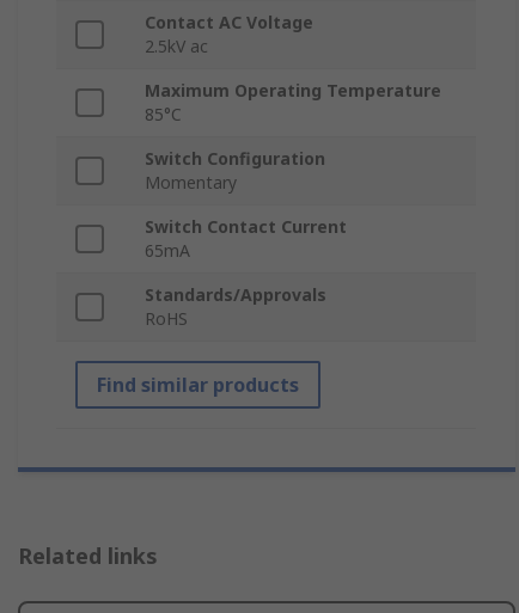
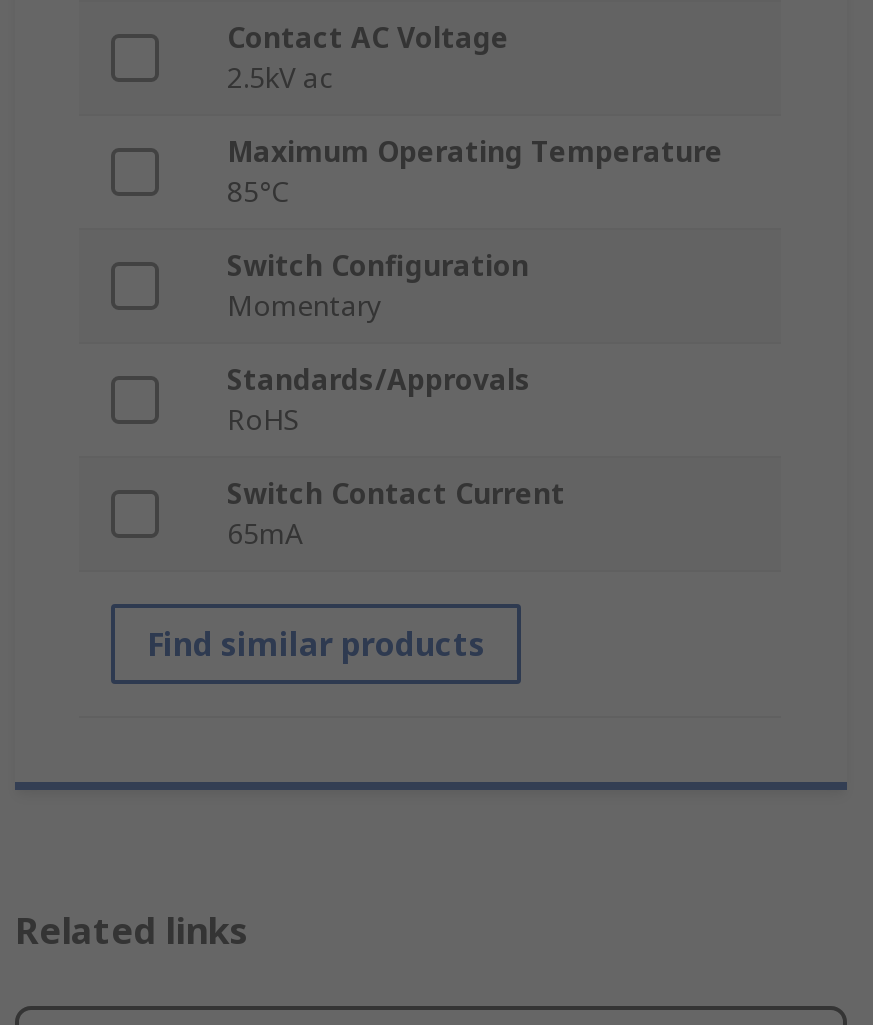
moved [145,216,347,262] -> [227,475,565,553]: Switch Contact Current | 65mA
moved [145,284,326,330] -> [227,361,531,439]: Standards/Approvals | RoHS

